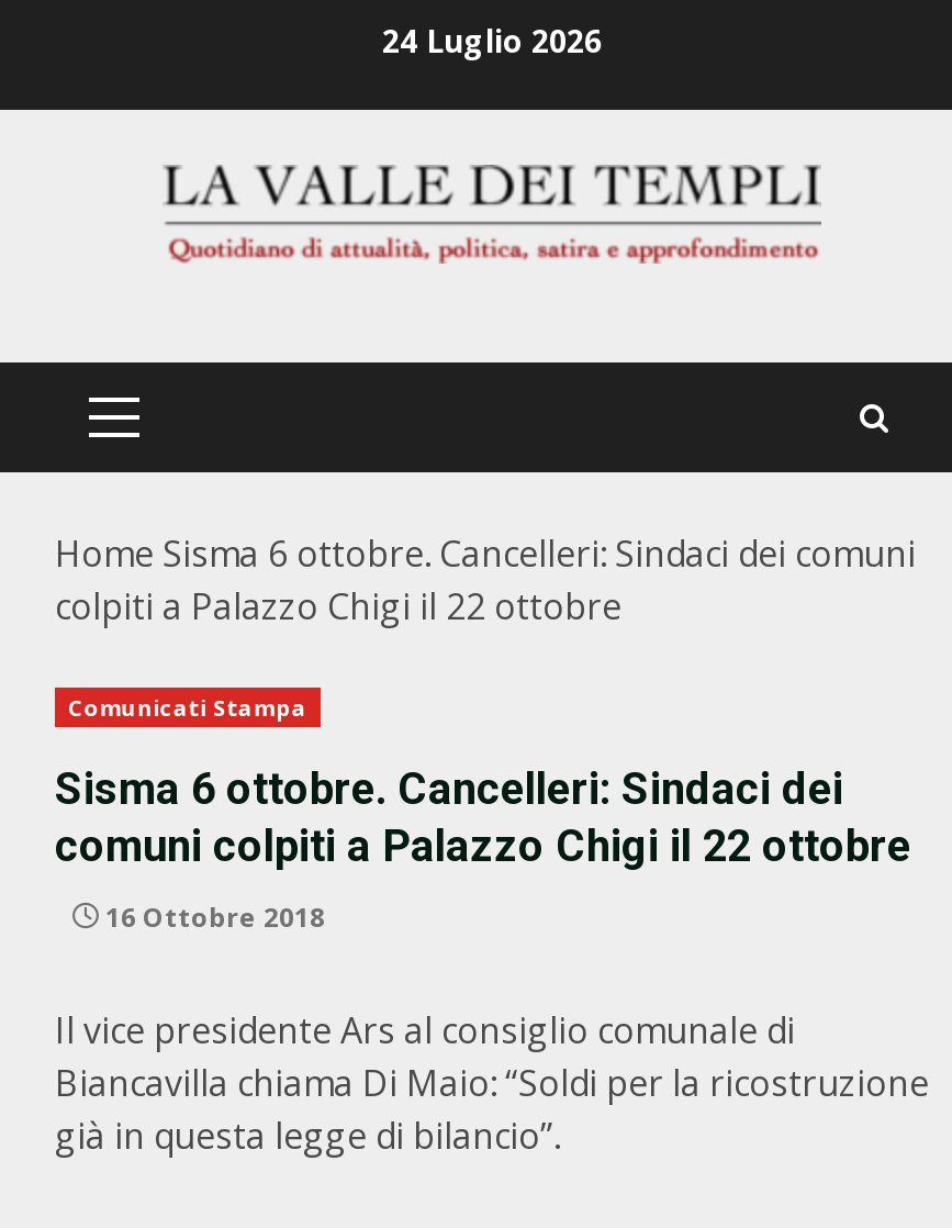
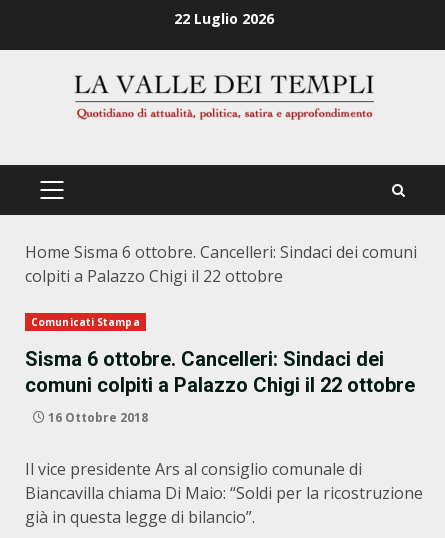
[382,19,602,60] 24 Luglio 2026 -> [174,8,274,27] 22 Luglio 2026

